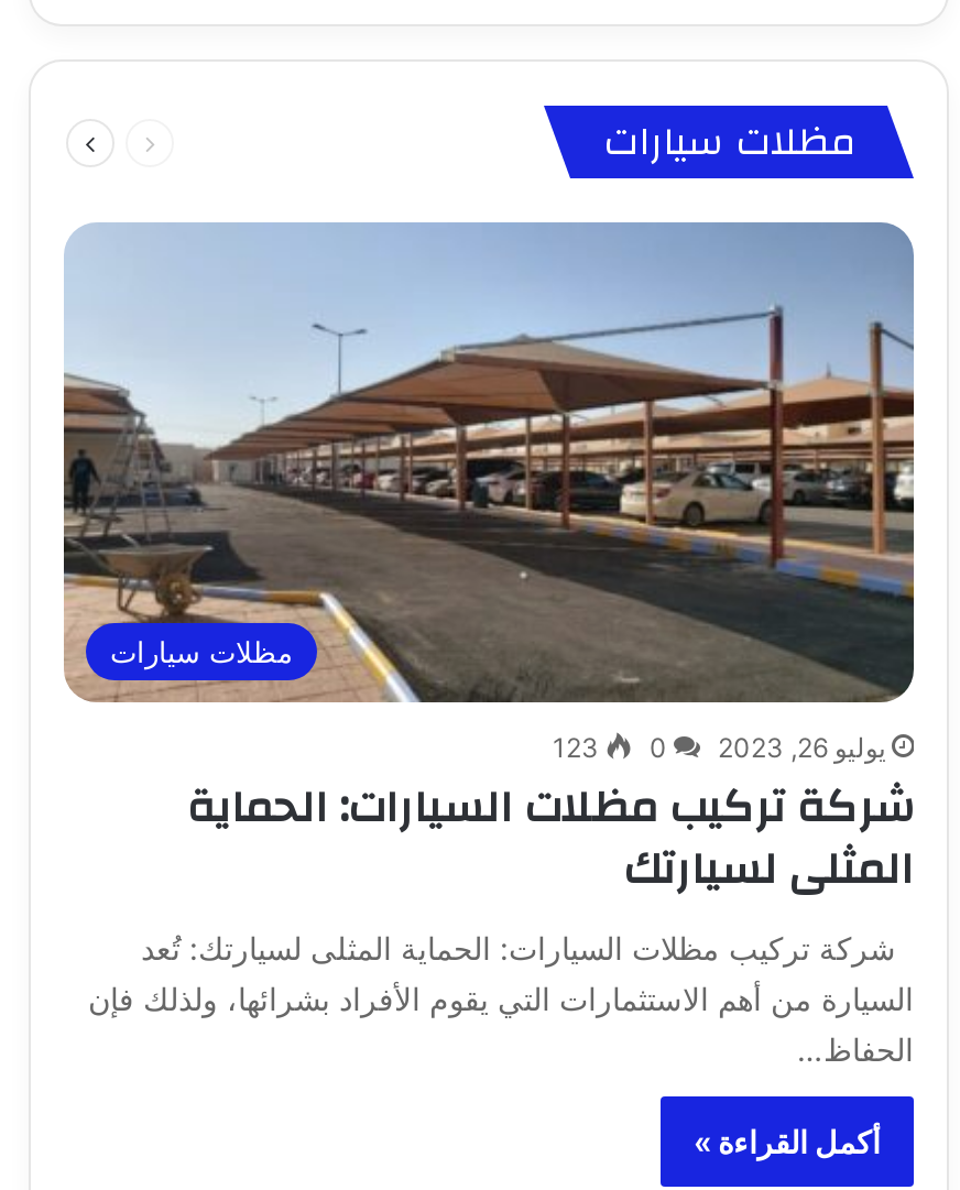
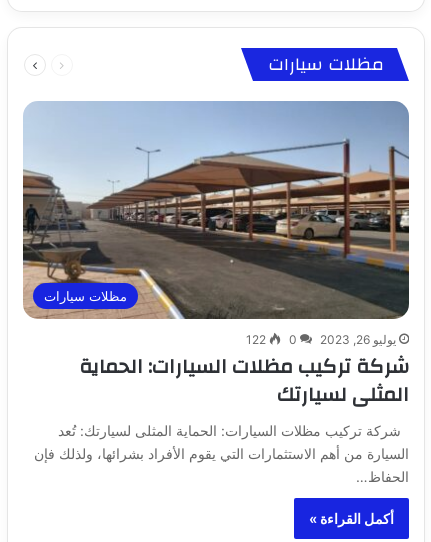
[553,730,667,763] 123 0 -> [246,332,297,347] 122 0

